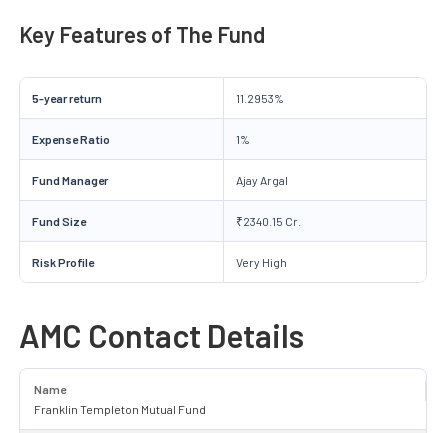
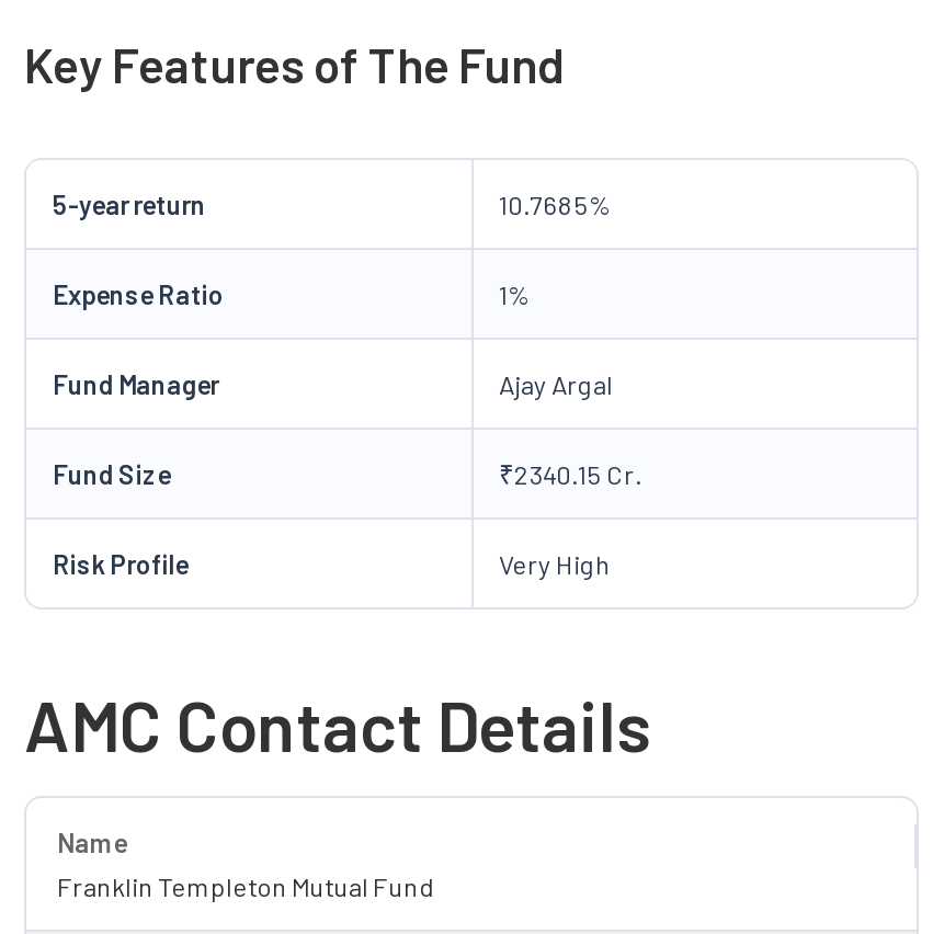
[235,91,283,105] 11.2953% -> [499,188,611,219] 10.7685%

